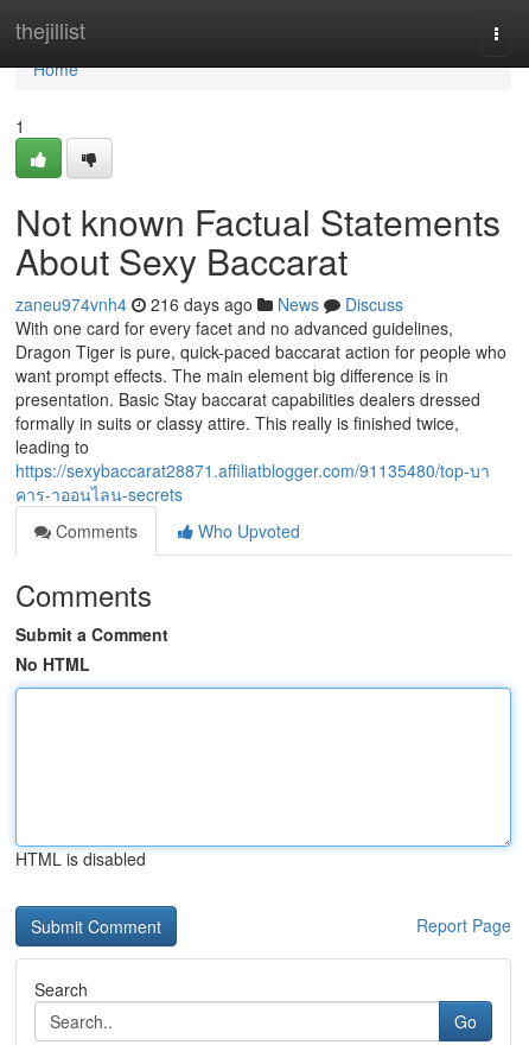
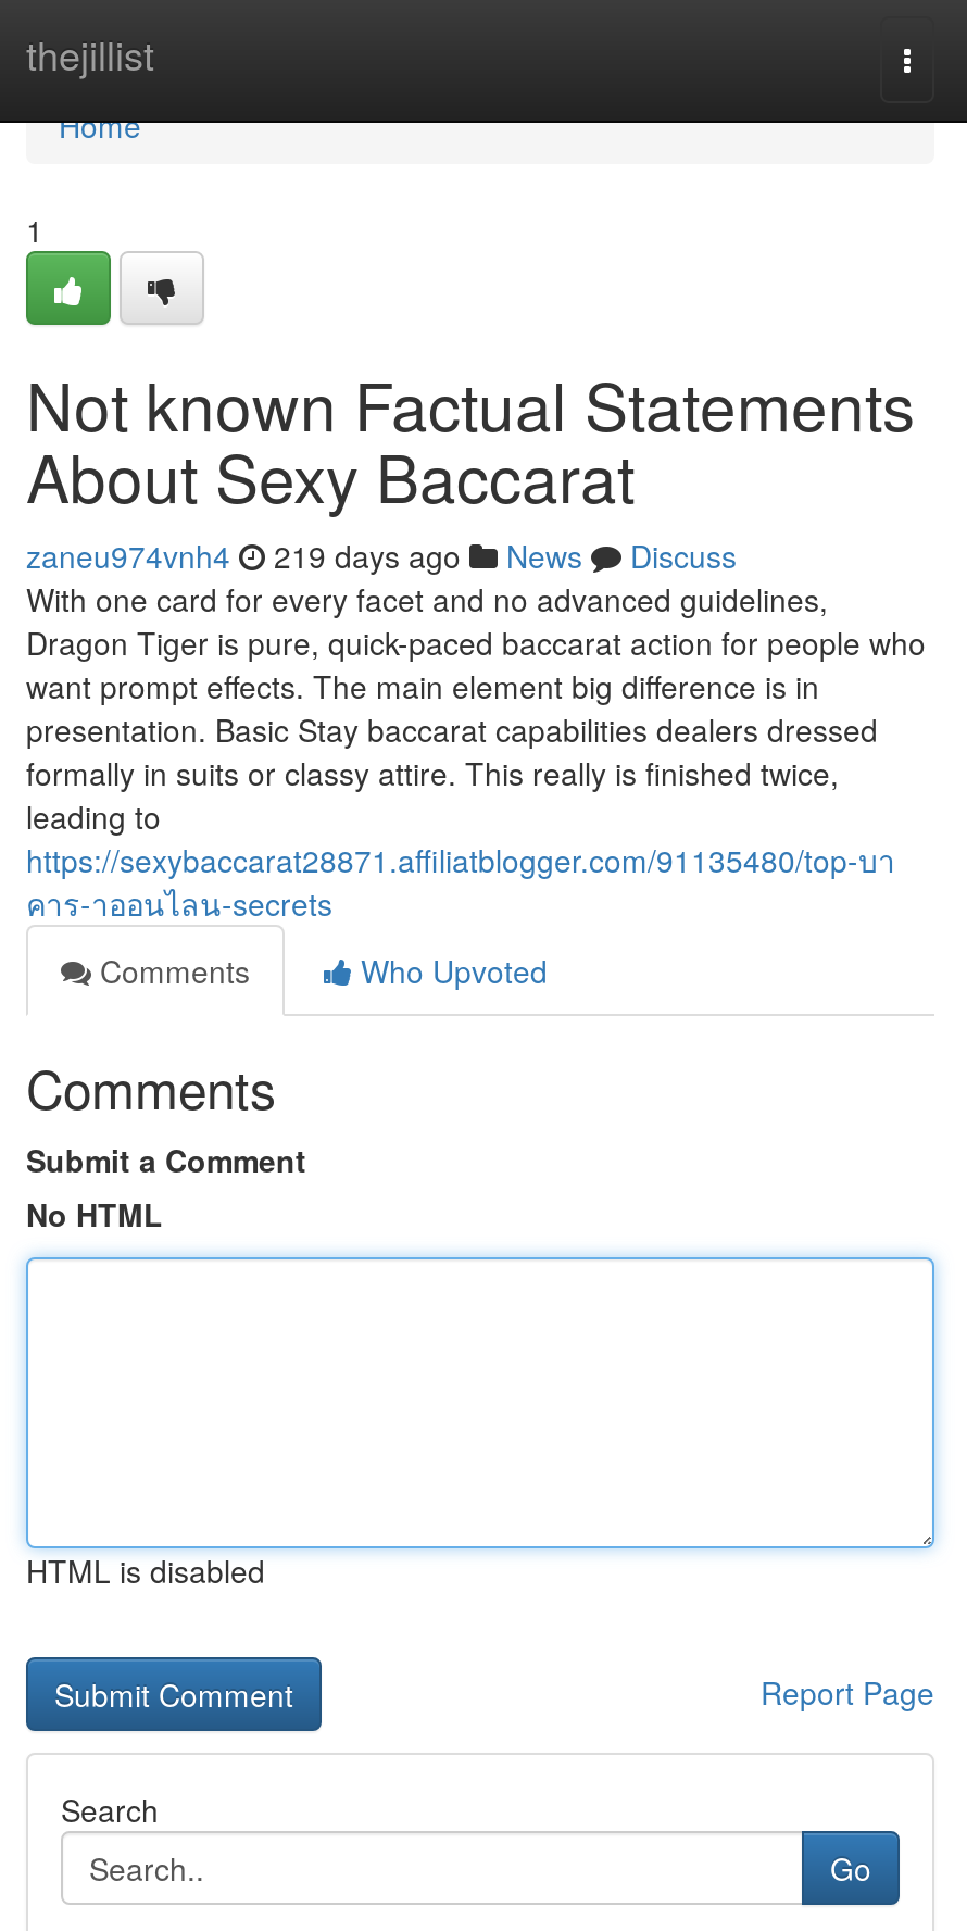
[15,292,403,316] zaneu974vnh4 216 days ago News Discuss -> [26,534,737,577] zaneu974vnh4 219 days ago News Discuss

